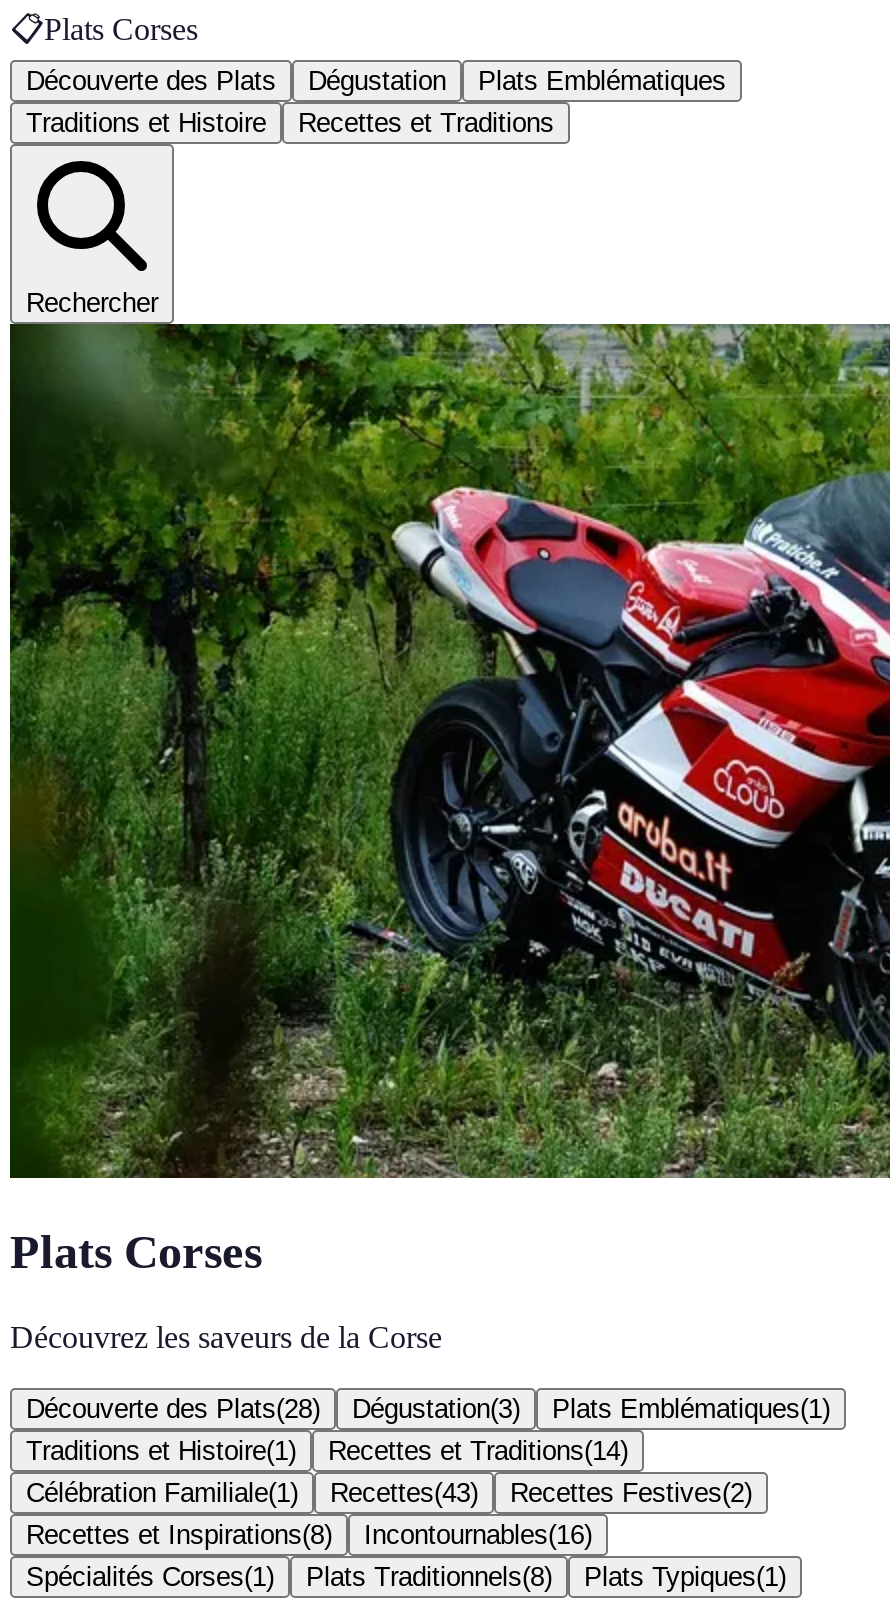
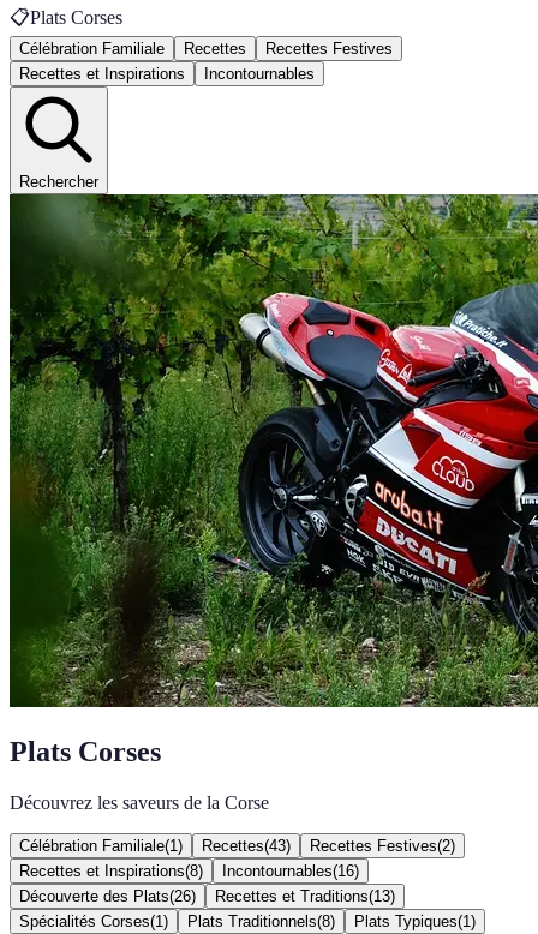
[26,66,726,138] Découverte des Plats | Dégustation | Plats Emblématiques | Traditions et Histoire | Recettes et Traditions -> [19,40,393,83] Célébration Familiale | Recettes | Recettes Festives | Recettes et Inspirations | Incontournables
[26,1394,830,1466] Découverte des Plats(28) | Dégustation(3) | Plats Emblématiques(1) | Traditions et Histoire(1) | Recettes et Traditions(14) -> none
moved [26,1478,752,1550] -> [19,837,455,880]: Célébration Familiale(1) | Recettes(43) | Recettes Festives(2) | Recettes et Inspirations(8) | Incontournables(16)
none -> [19,887,395,905] Découverte des Plats(26) | Recettes et Traditions(13)

